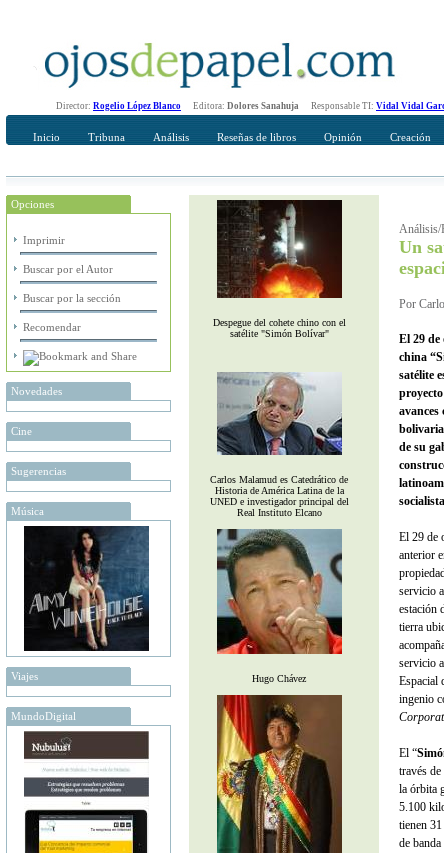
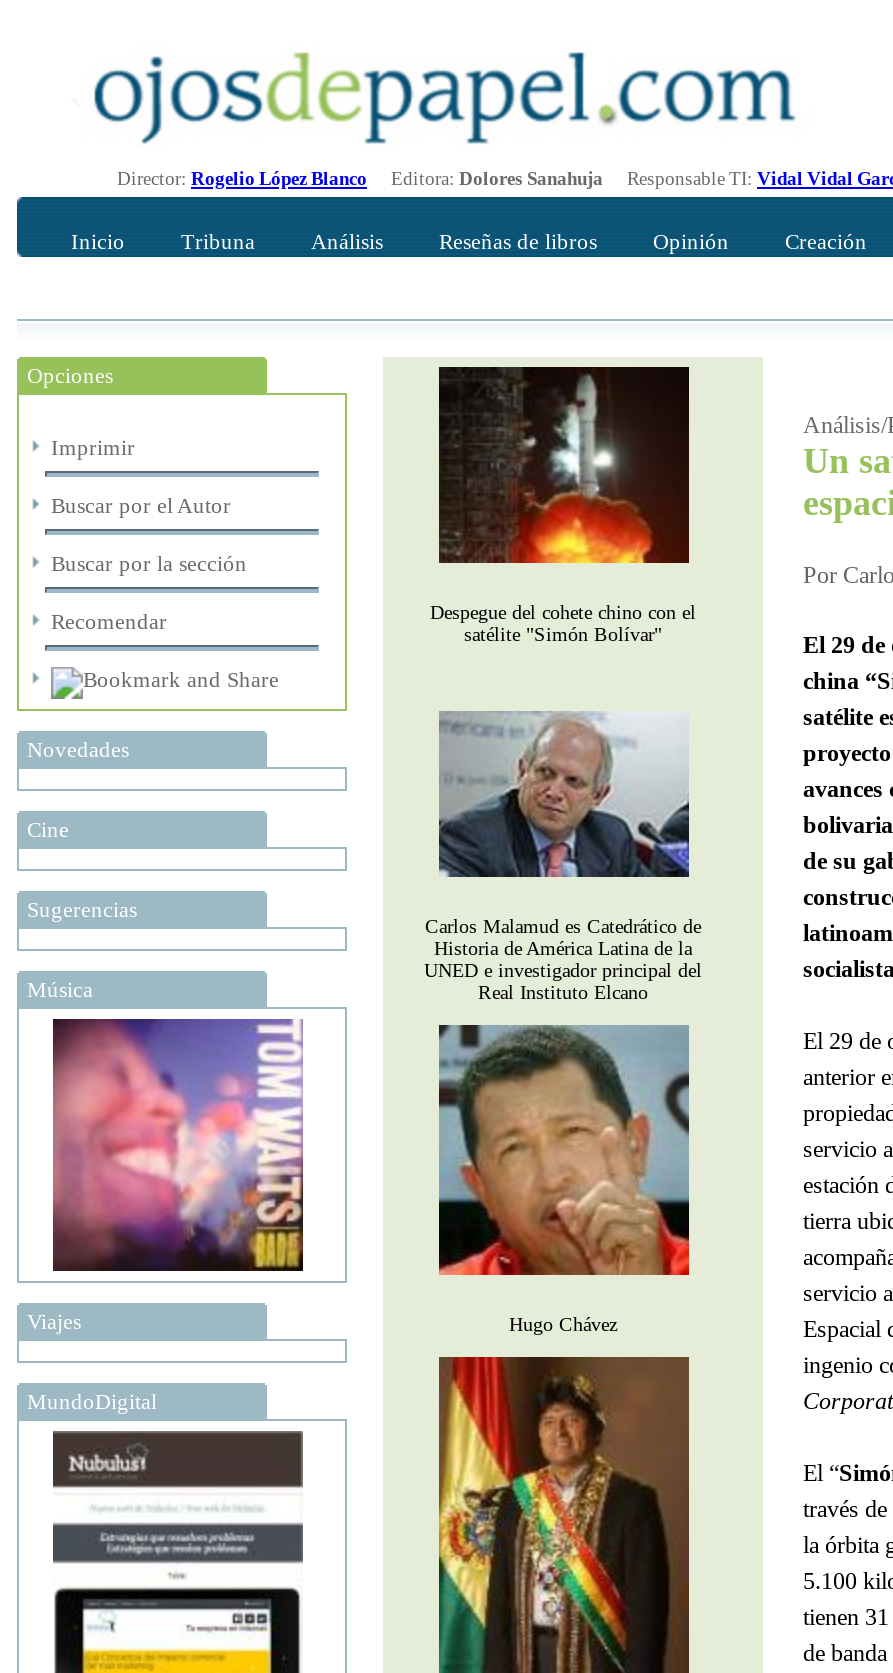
[23,525,150,651] [image] -> [51,1017,305,1271] [image]

